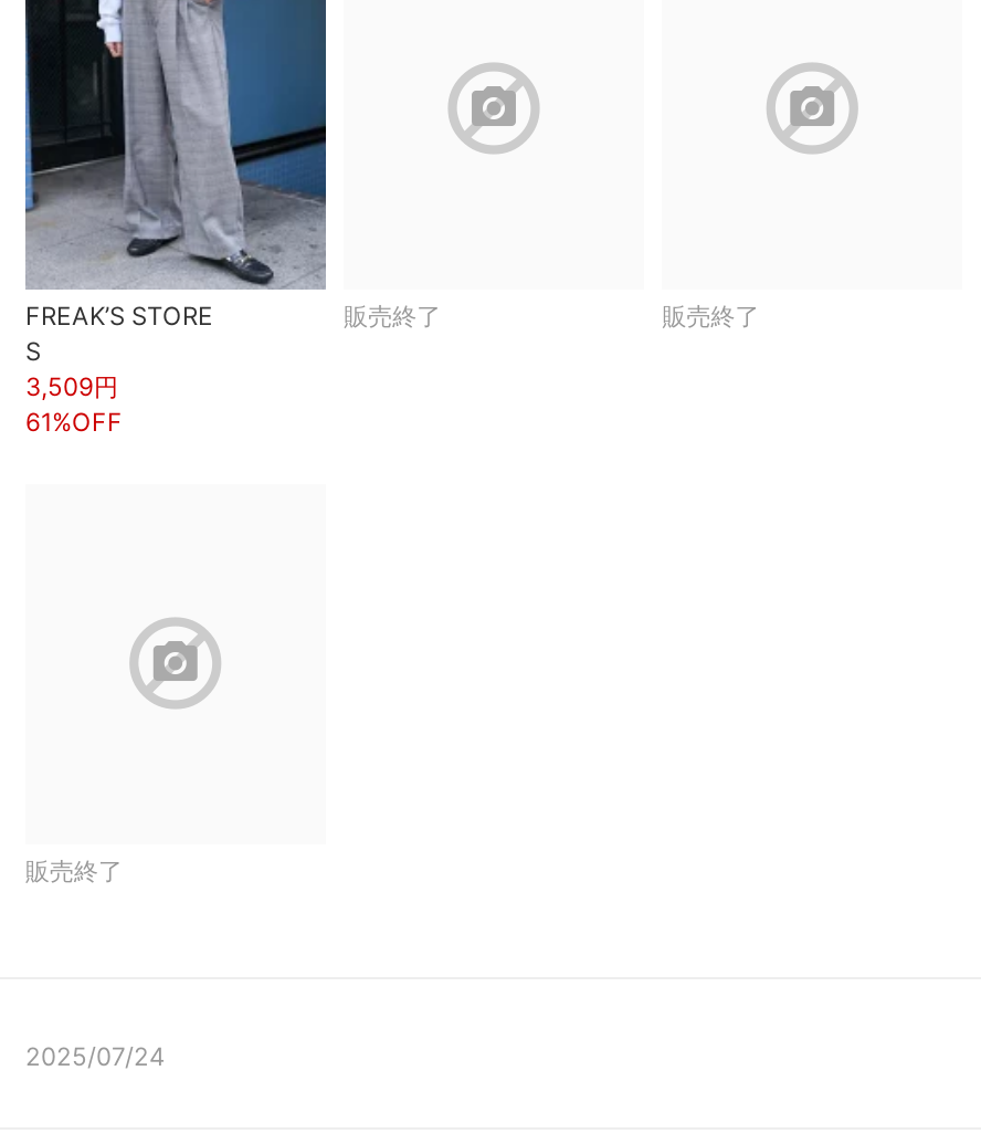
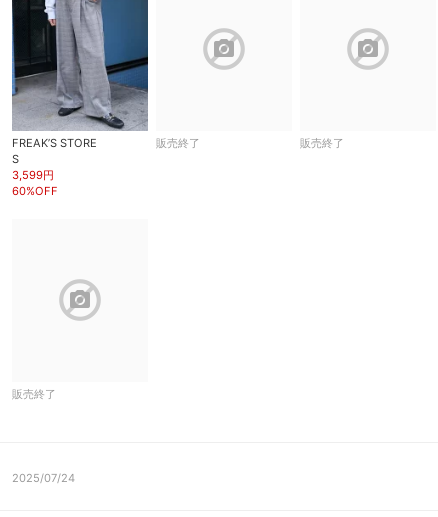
[25,371,123,437] 3,509円 | 61%OFF -> [12,168,58,198] 3,599円 | 60%OFF

